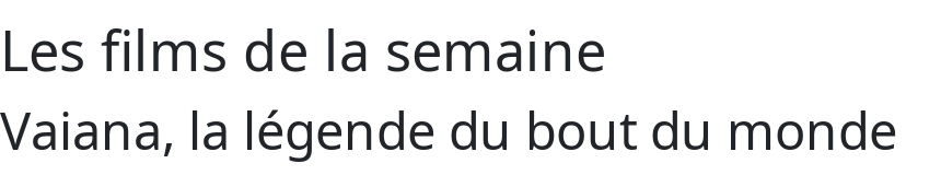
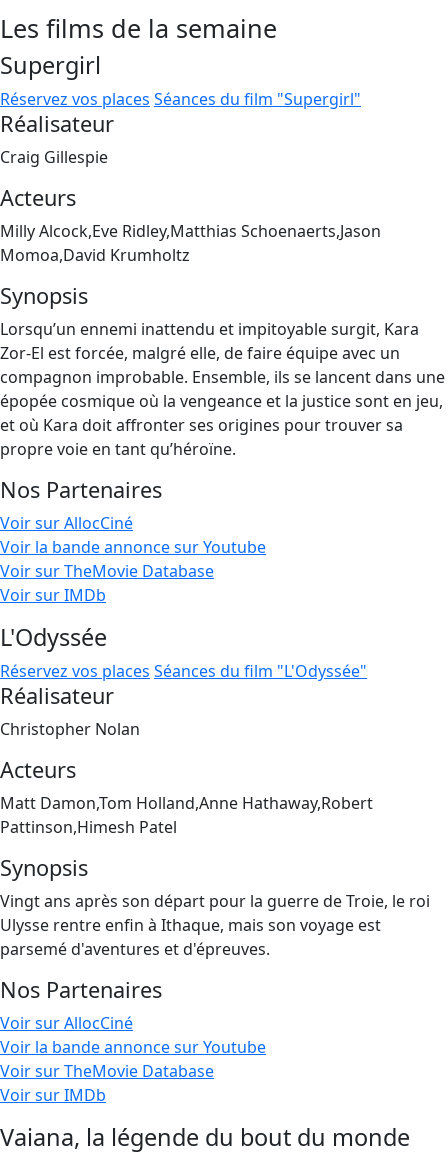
none -> [0,49,445,1106] Supergirl | Réservez vos places Séances du film "Supergirl" | Réalisateur | Craig Gillespie | Acteurs | Milly Alcock,Eve Ridley,Matthias Schoenaerts,Jason | Momoa,David Krumholtz | Synopsis | Lorsqu’un ennemi inattendu et impitoyable surgit, Kara | Zor-El est forcée, malgré elle, de faire équipe avec un | compagnon improbable. Ensemble, ils se lancent dans une | épopée cosmique où la vengeance et la justice sont en jeu, | et où Kara doit affronter ses origines pour trouver sa | propre voie en tant qu’héroïne. | Nos Partenaires | Voir sur AllocCiné | Voir la bande annonce sur Youtube | Voir sur TheMovie Database | Voir sur IMDb | L'Odyssée | Réservez vos places Séances du film "L'Odyssée" | Réalisateur | Christopher Nolan | Acteurs | Matt Damon,Tom Holland,Anne Hathaway,Robert | Pattinson,Himesh Patel | Synopsis | Vingt ans après son départ pour la guerre de Troie, le roi | Ulysse rentre enfin à Ithaque, mais son voyage est | parsemé d'aventures et d'épreuves. | Nos Partenaires | Voir sur AllocCiné | Voir la bande annonce sur Youtube | Voir sur TheMovie Database | Voir sur IMDb

